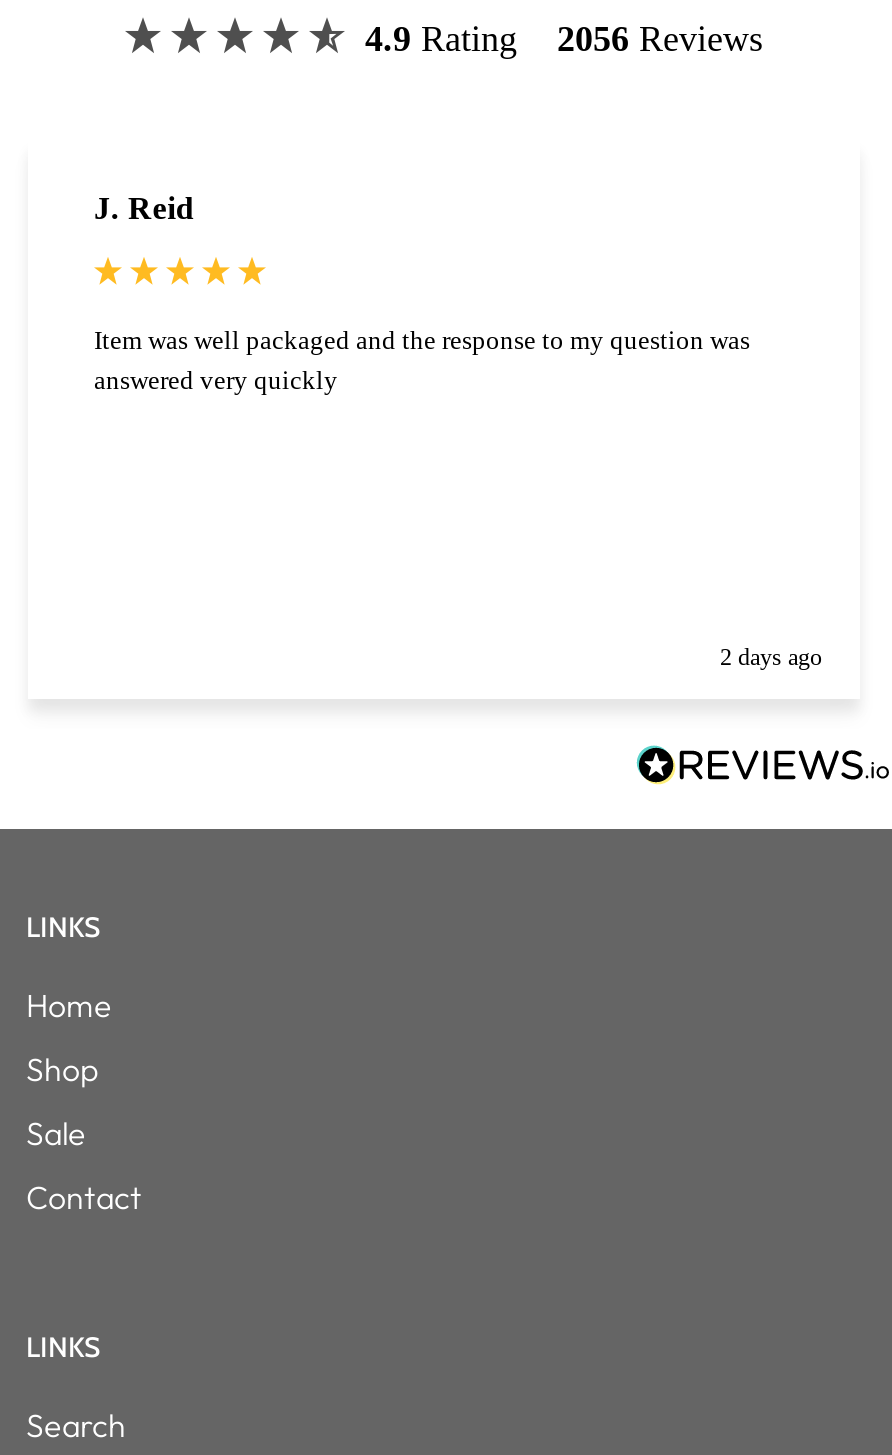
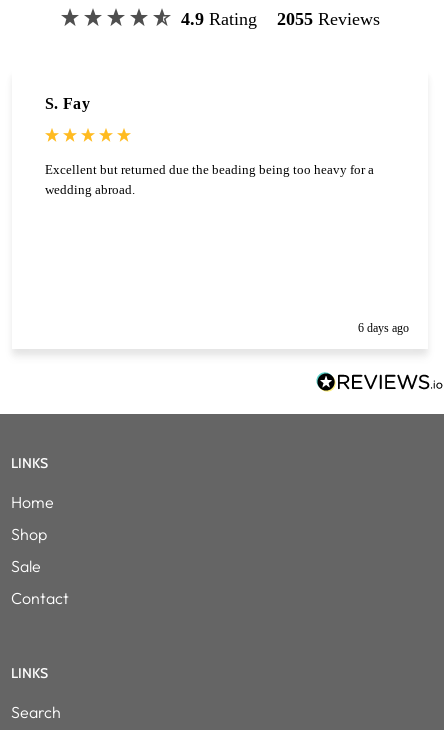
[365,18,763,58] 4.9 Rating 2056 Reviews -> [180,9,379,29] 4.9 Rating 2055 Reviews
[94,190,194,224] J. Reid -> [45,95,90,112] S. Fay
[94,324,750,394] Item was well packaged and the response to my question was | answered very quickly -> [45,162,374,197] Excellent but returned due the beading being too heavy for a | wedding abroad.
[720,642,822,670] 2 days ago -> [358,321,409,335] 6 days ago

